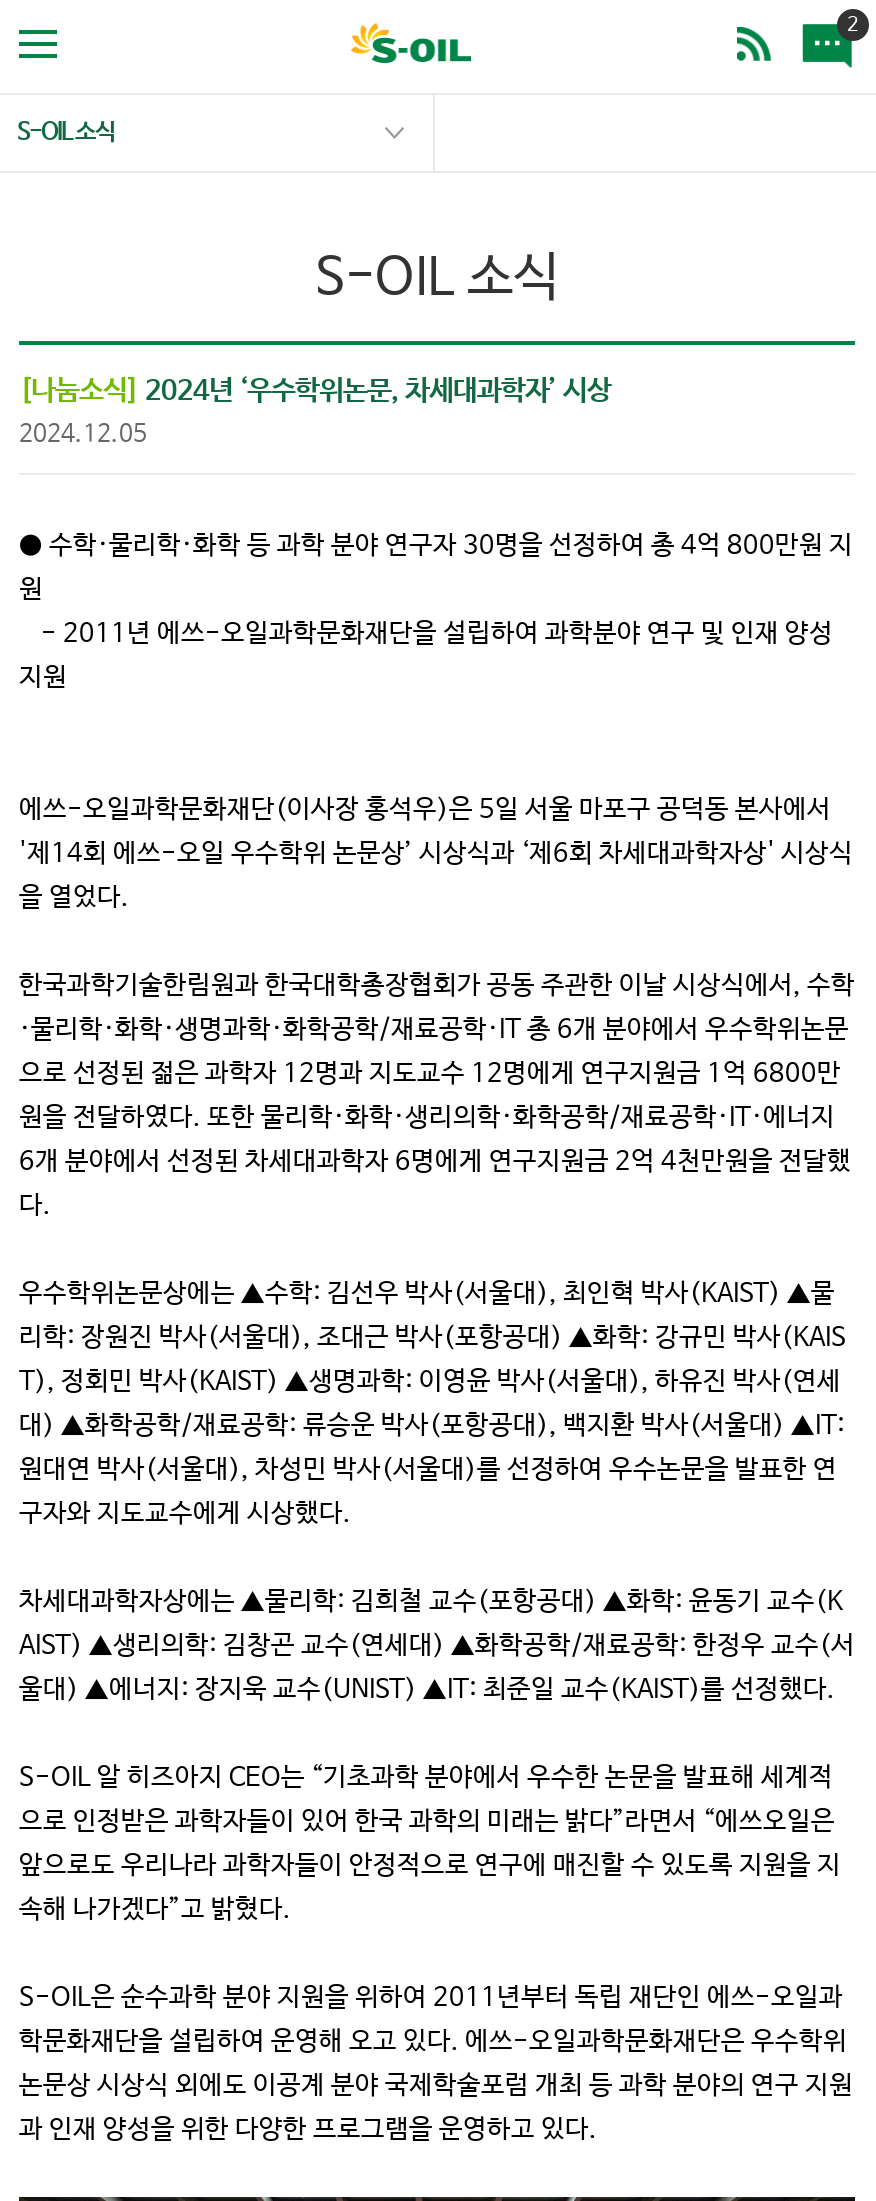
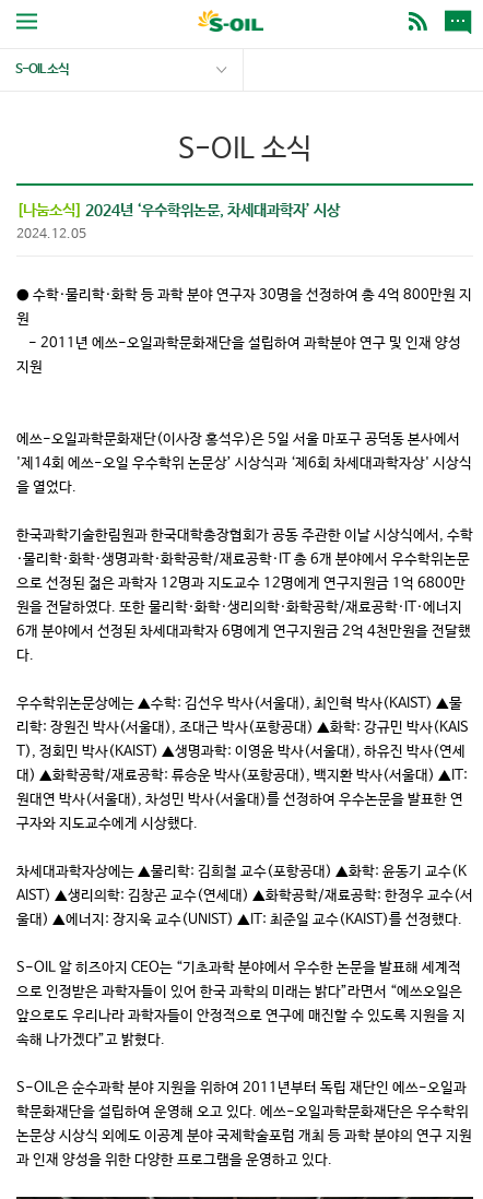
[847,13,859,37] 2 -> none

